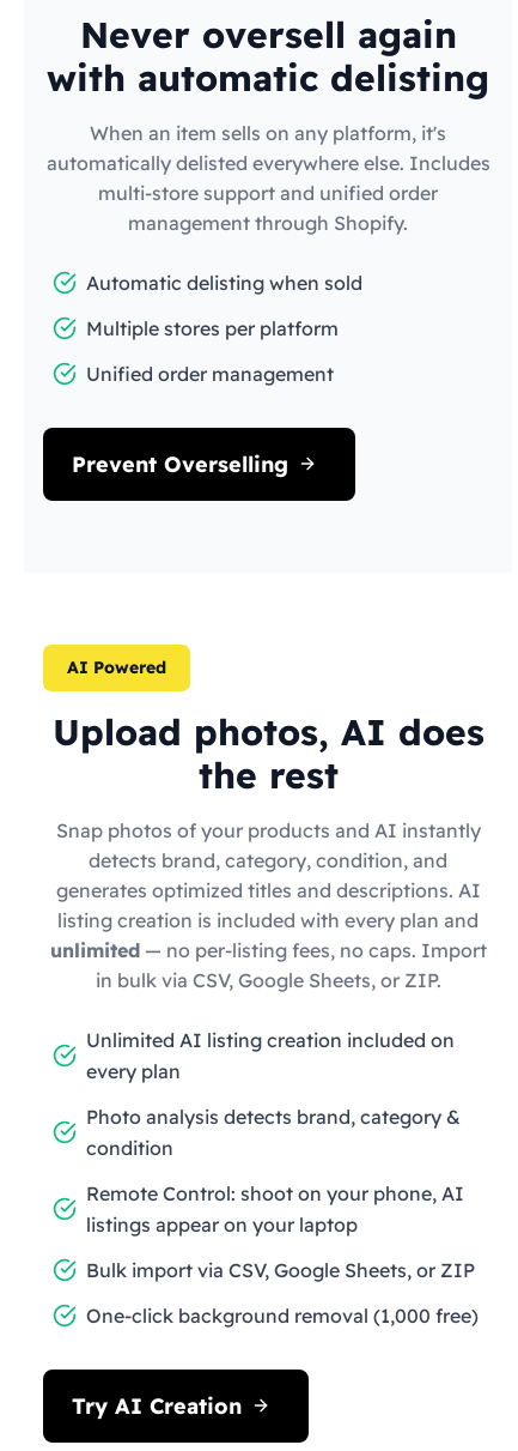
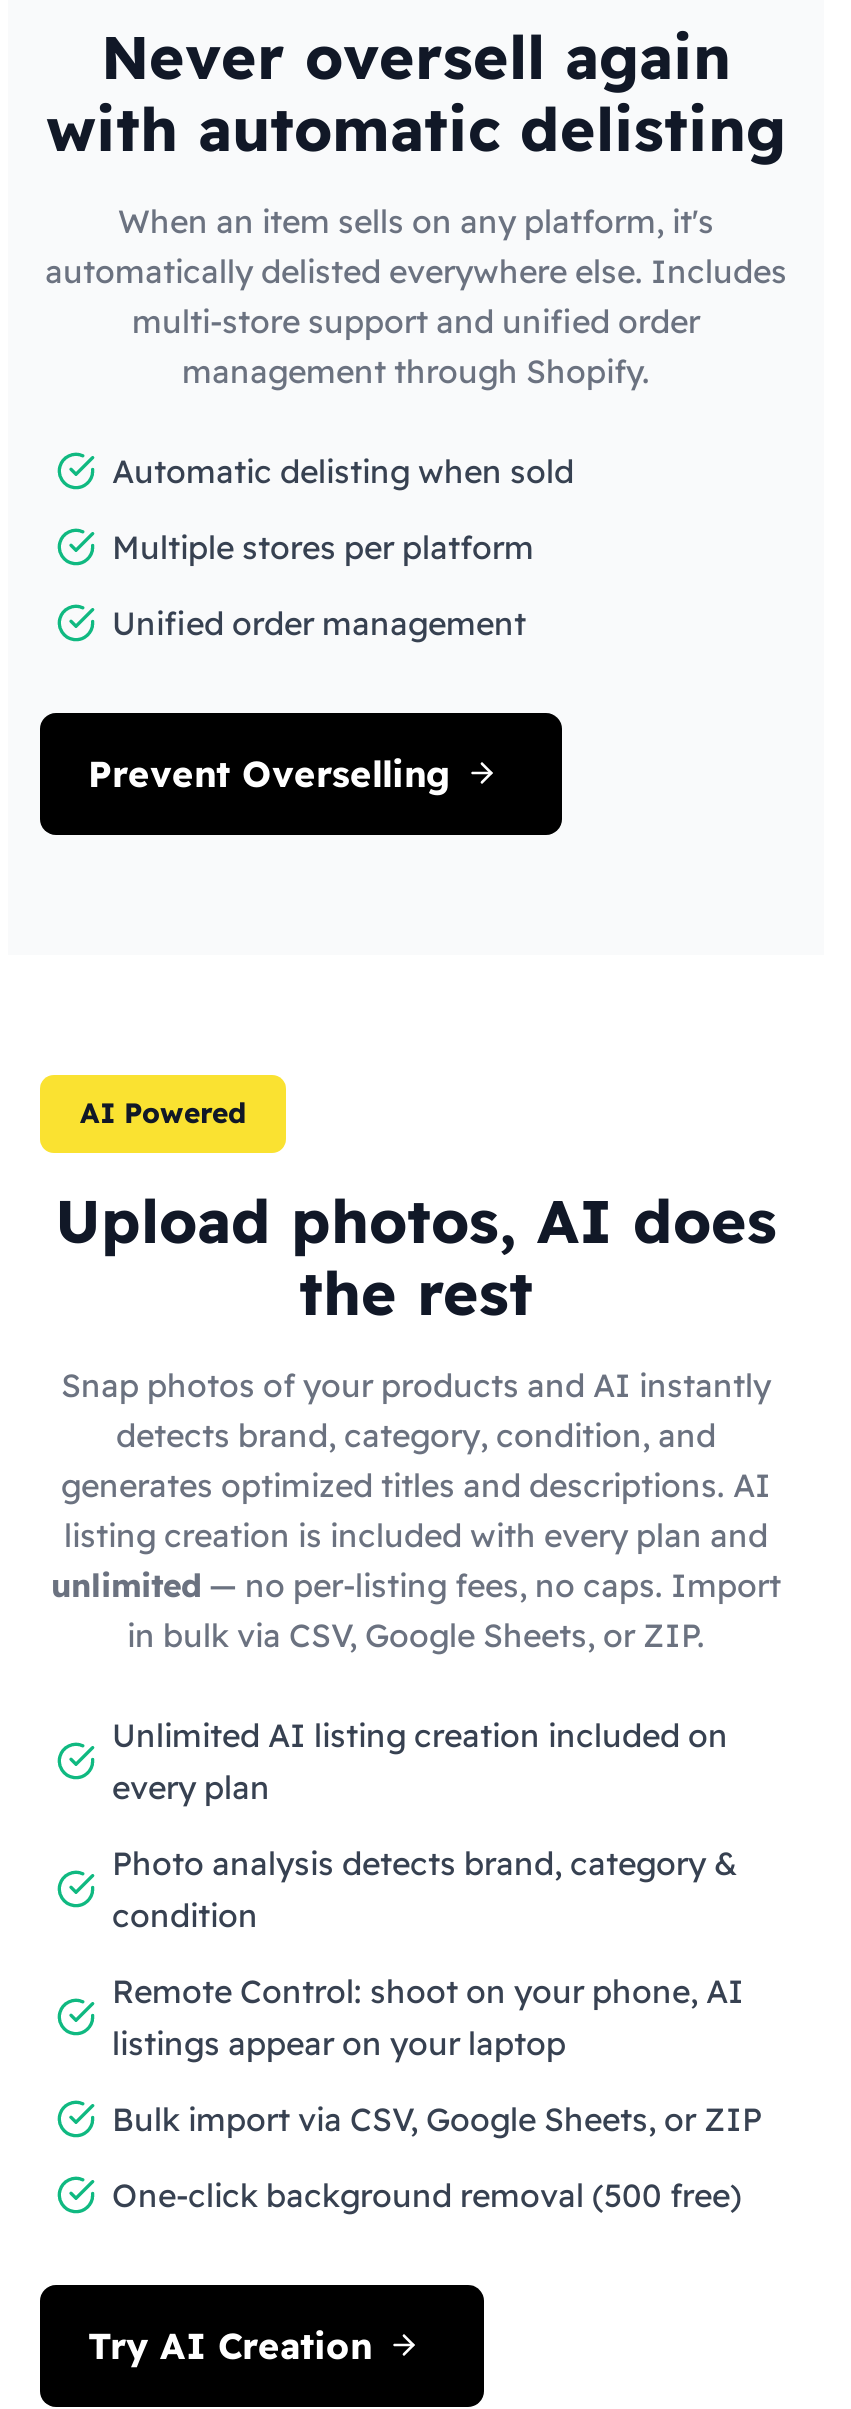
[86,1304,479,1327] One-click background removal (1,000 free) -> [112,2175,742,2215] One-click background removal (500 free)

